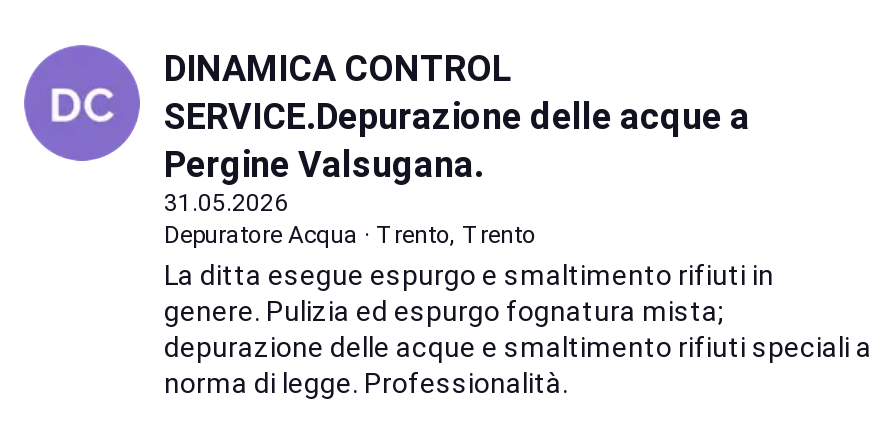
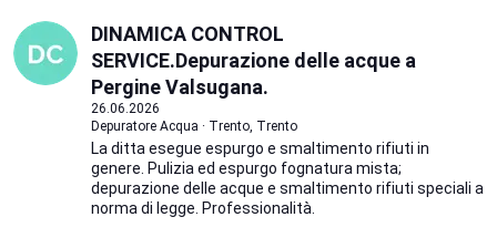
[22,43,288,217] [image] | 31.05.2026 -> [12,20,160,116] [image] | 26.06.2026

